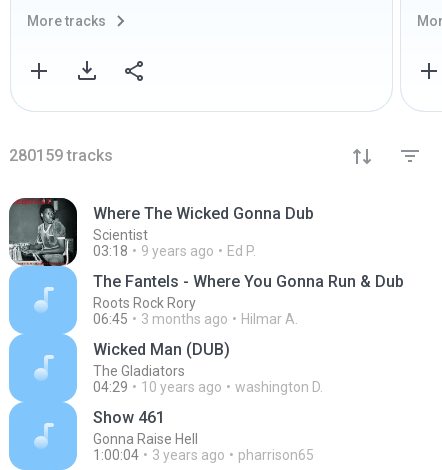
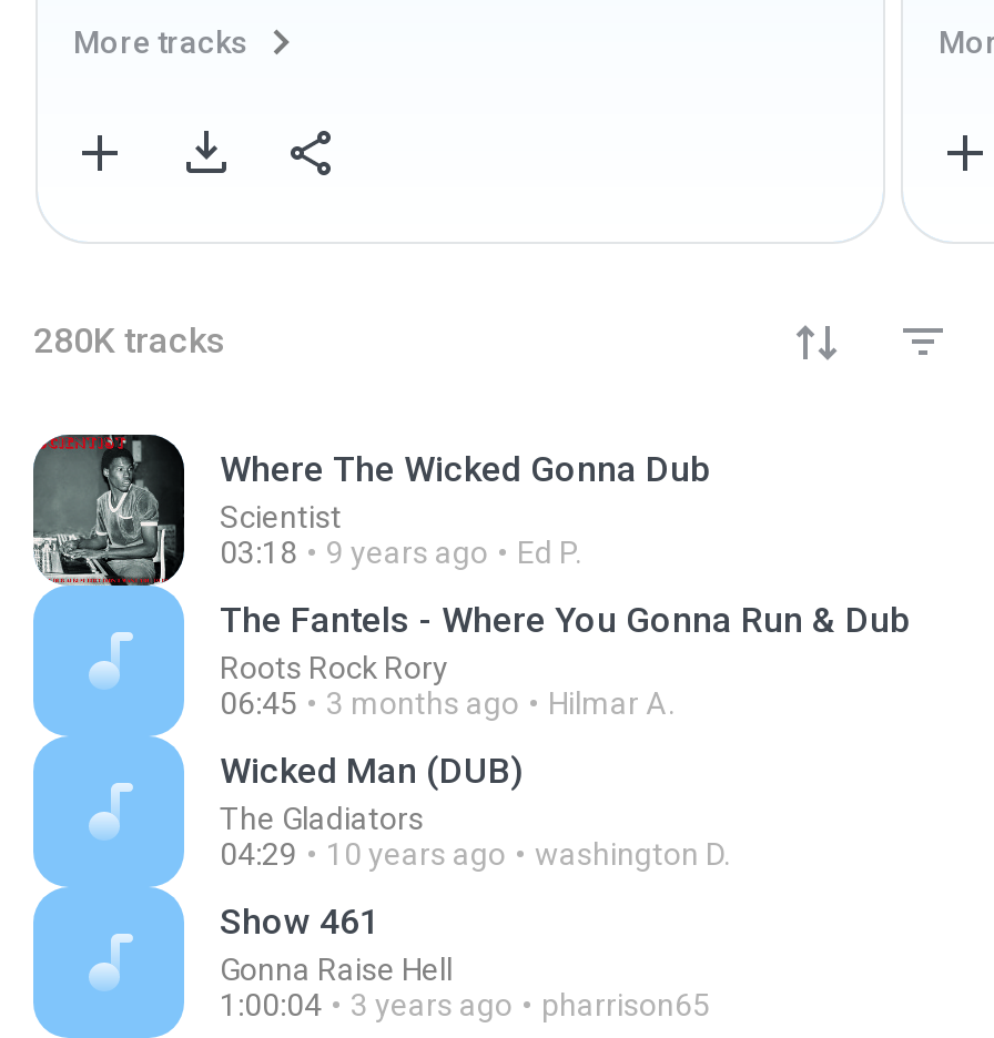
[9,146,113,165] 280159 tracks -> [33,319,226,362] 280K tracks

